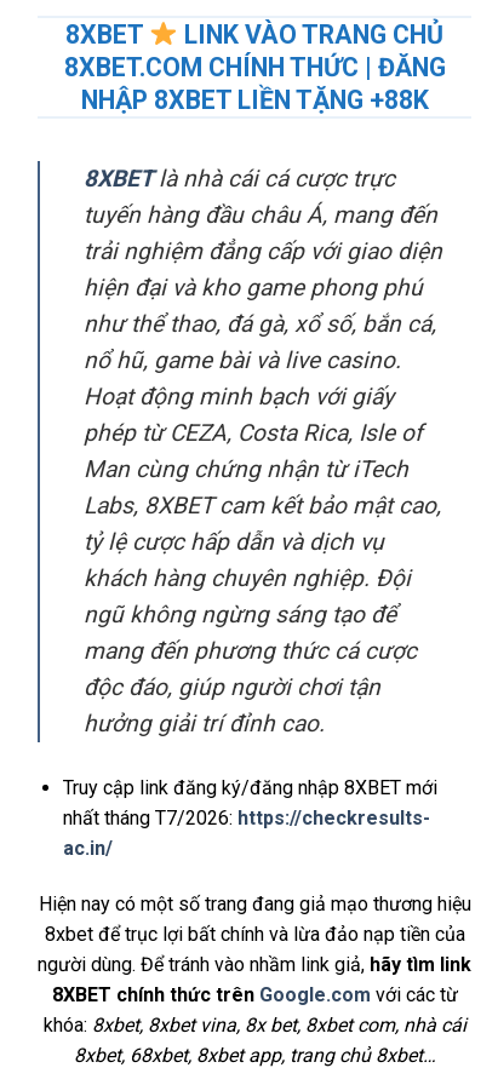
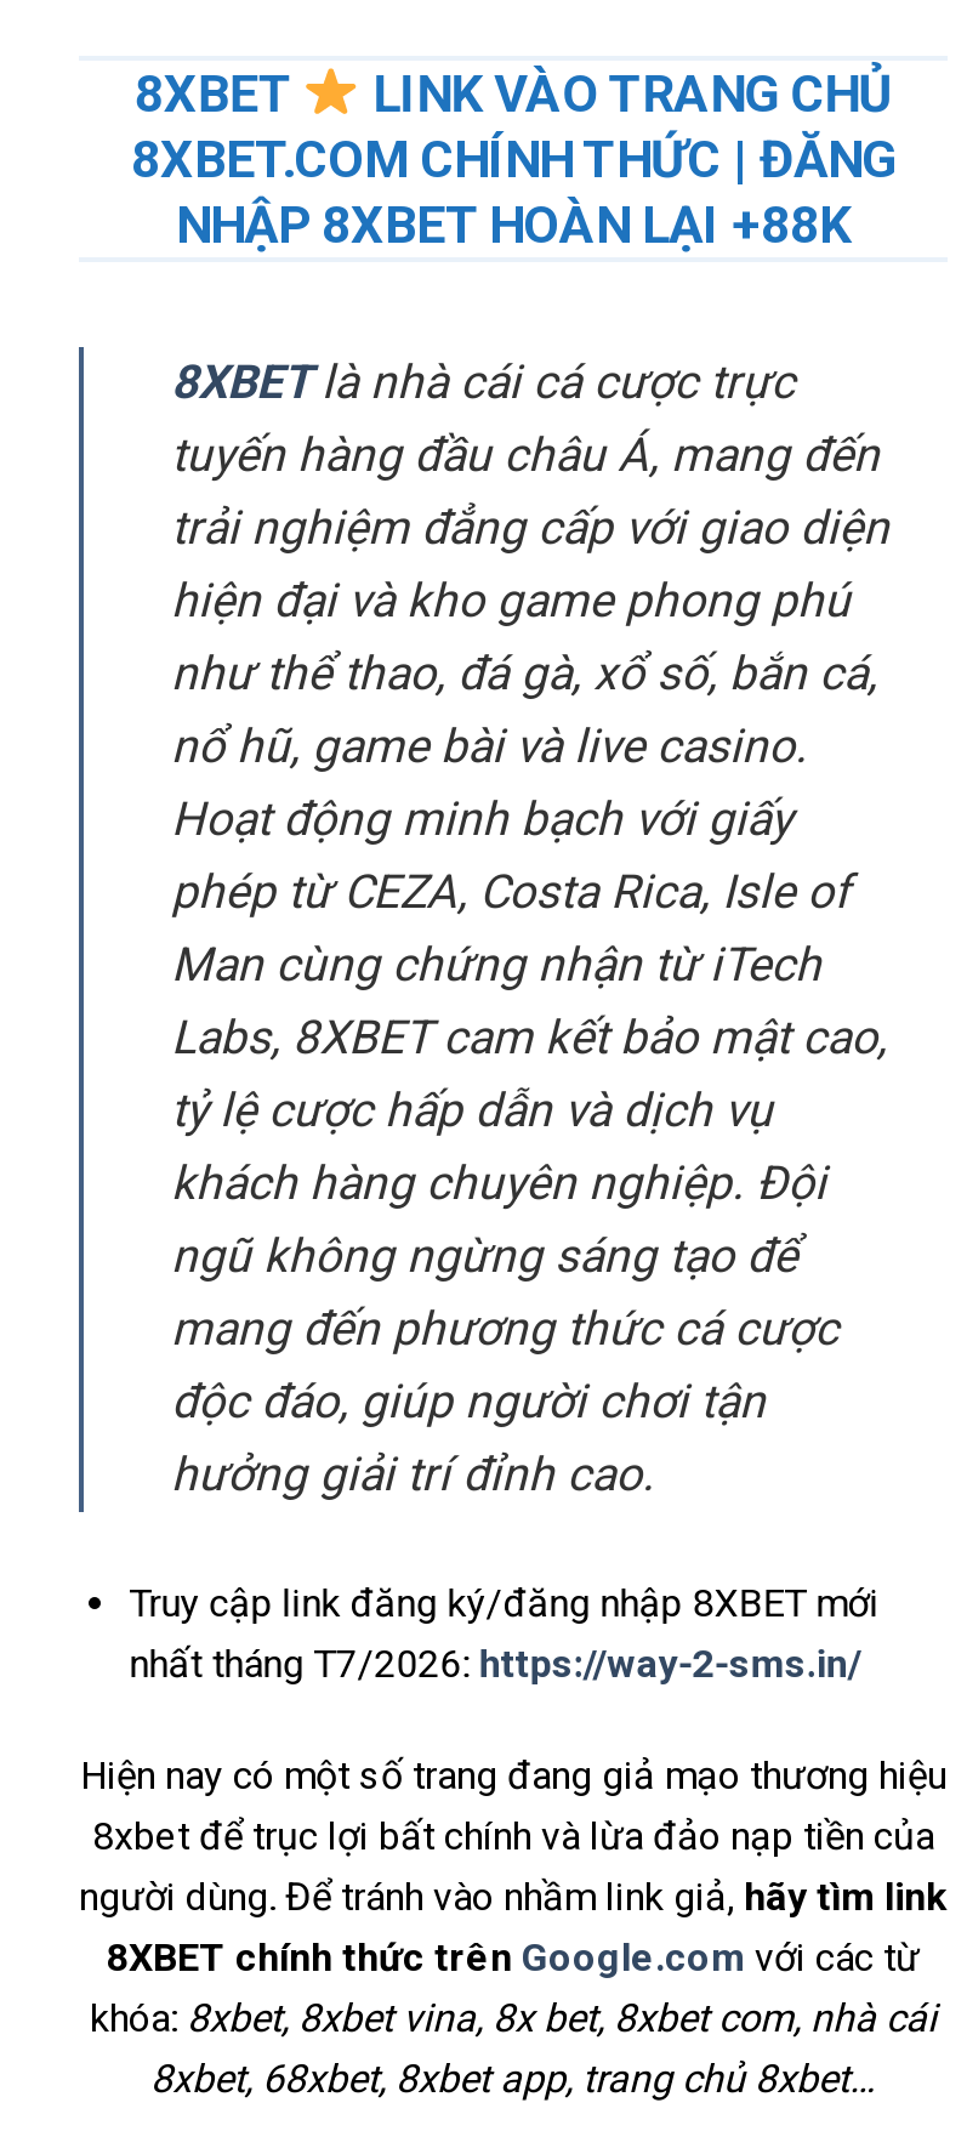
[81,84,428,115] NHẬP 8XBET LIỀN TẶNG +88K -> [176,193,851,254] NHẬP 8XBET HOÀN LẠI +88K
[63,806,430,860] nhất tháng T7/2026: https://checkresults- | ac.in/ -> [129,1640,862,1686] nhất tháng T7/2026: https://way-2-sms.in/

